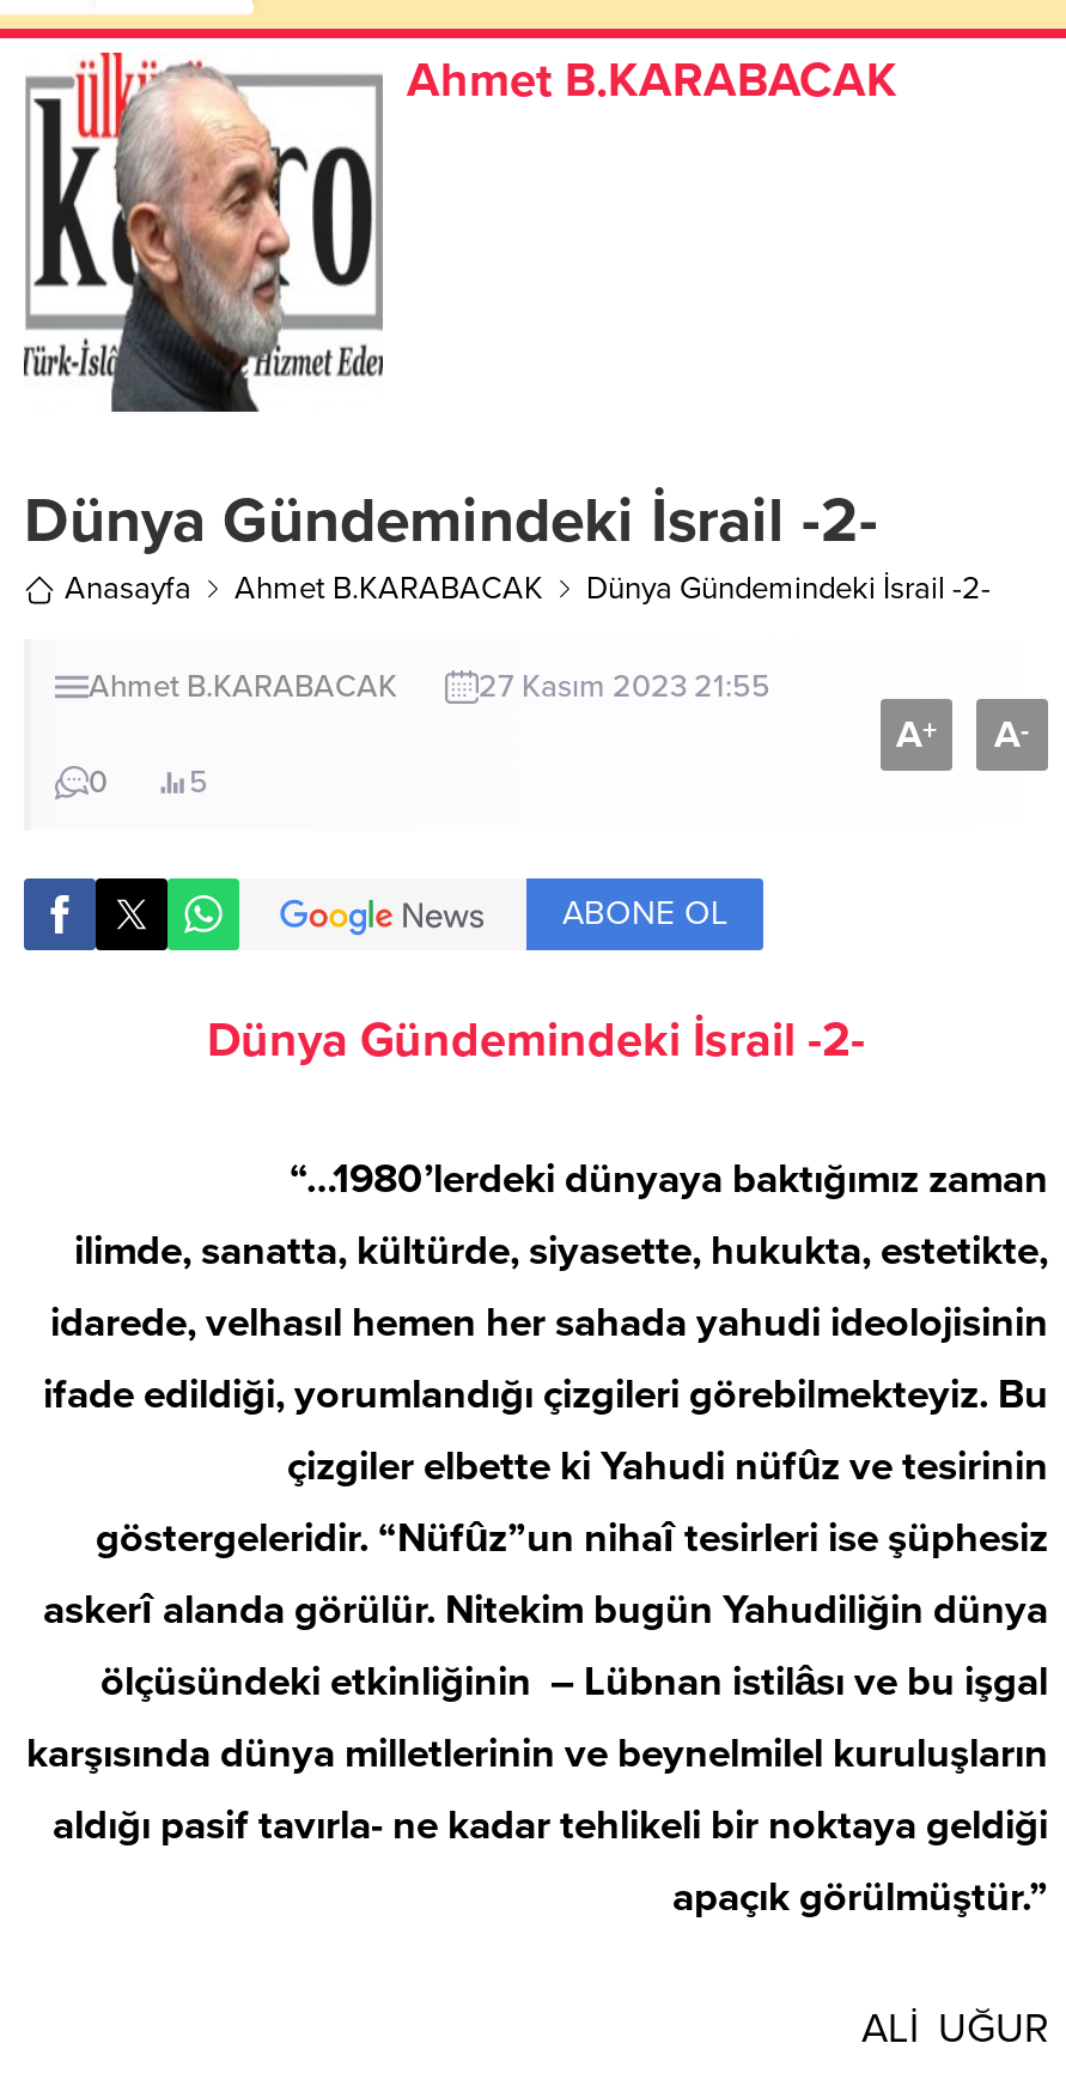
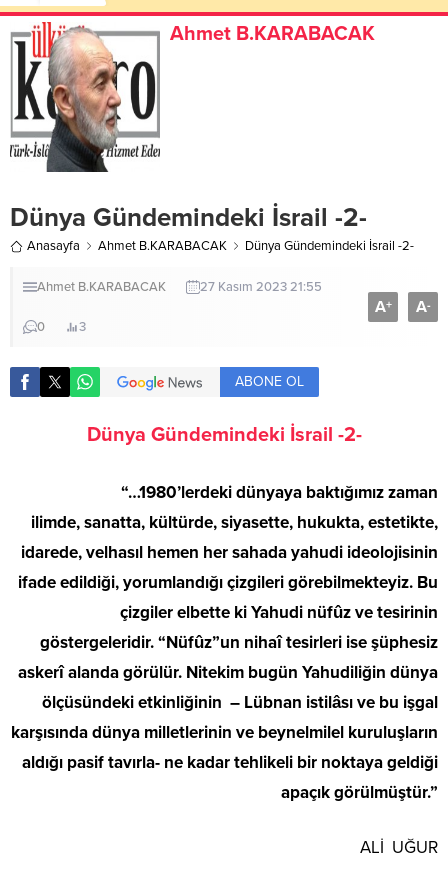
[189,764,208,802] 5 -> [79,319,86,335] 3

